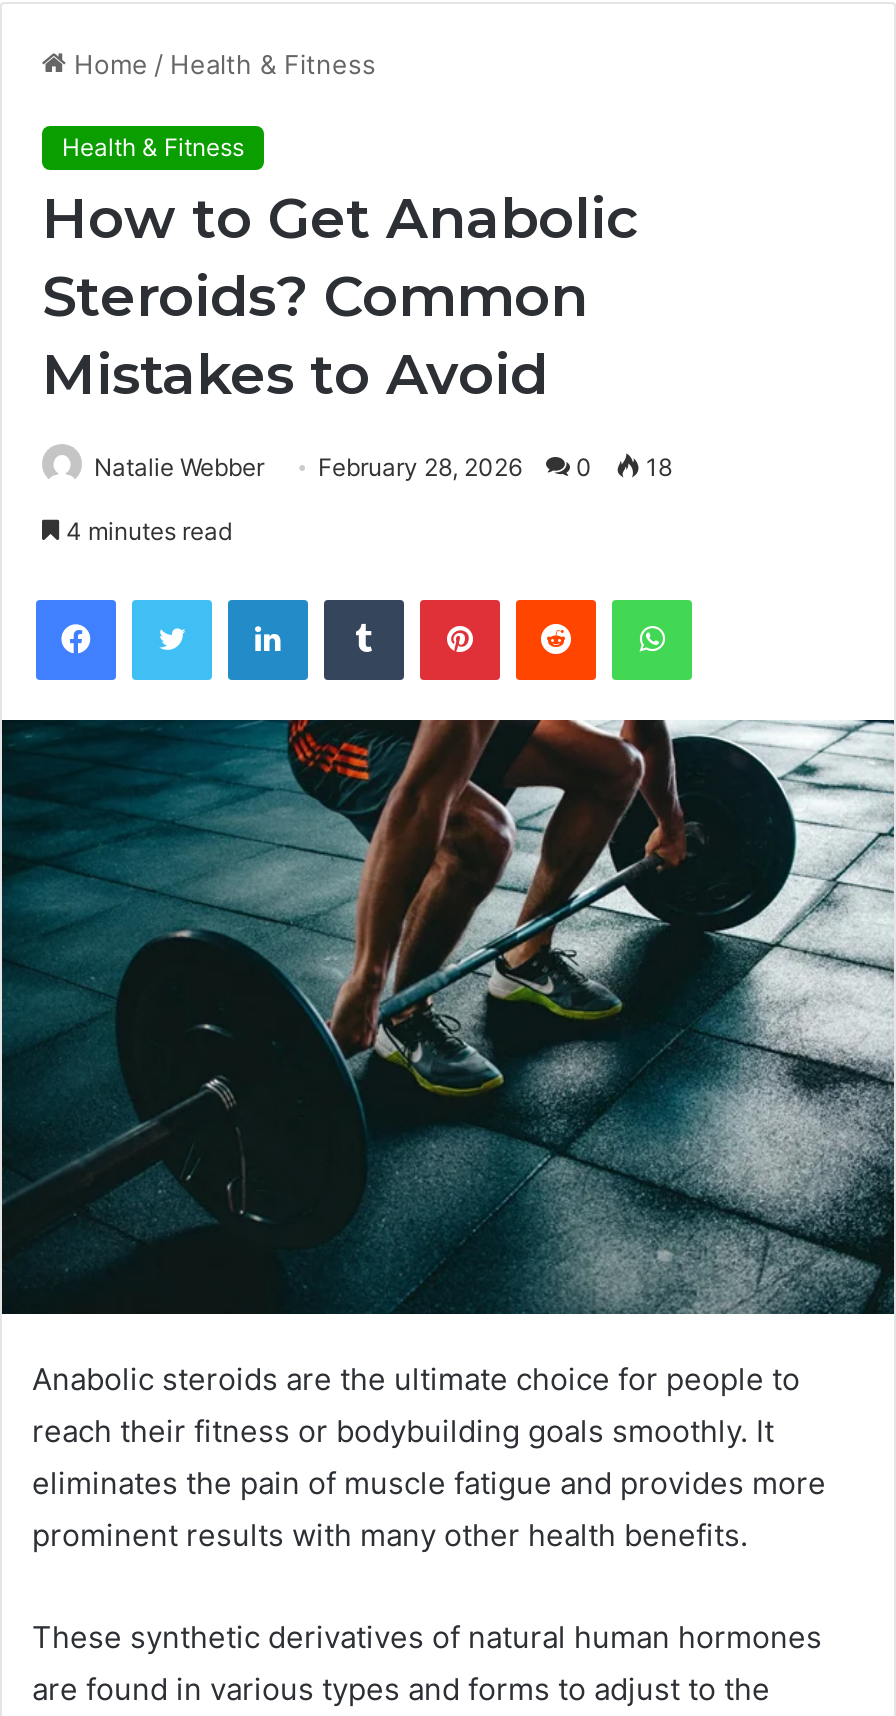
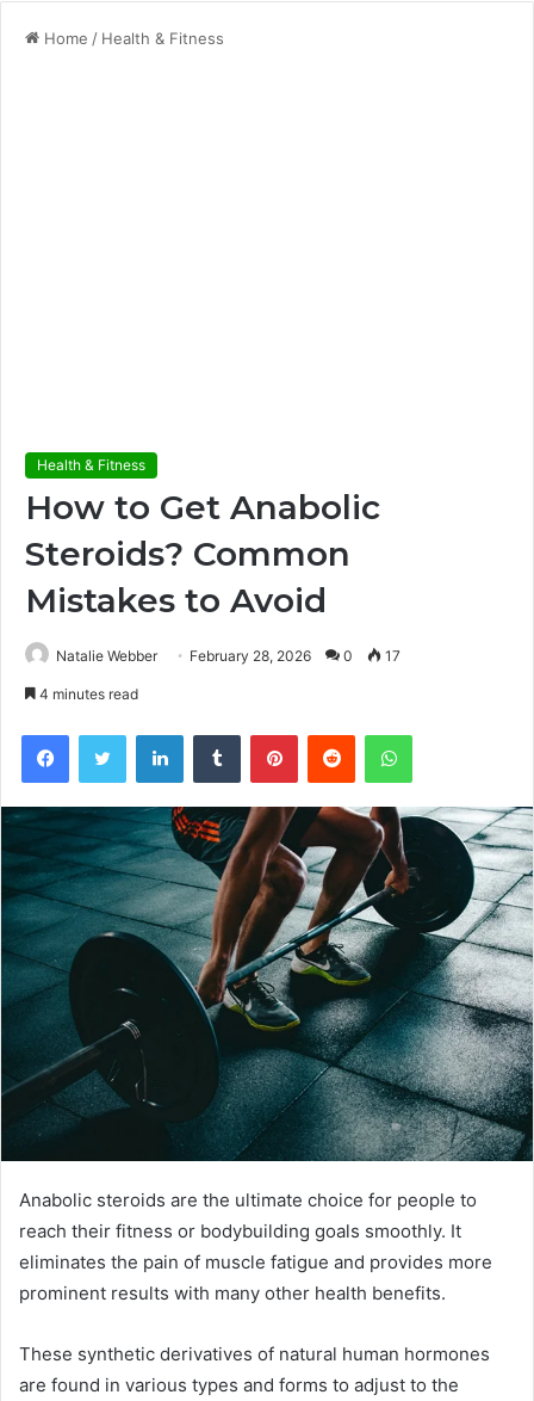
[94,452,672,482] Natalie Webber February 28, 2026 0 18 -> [56,647,401,665] Natalie Webber February 28, 2026 0 17

